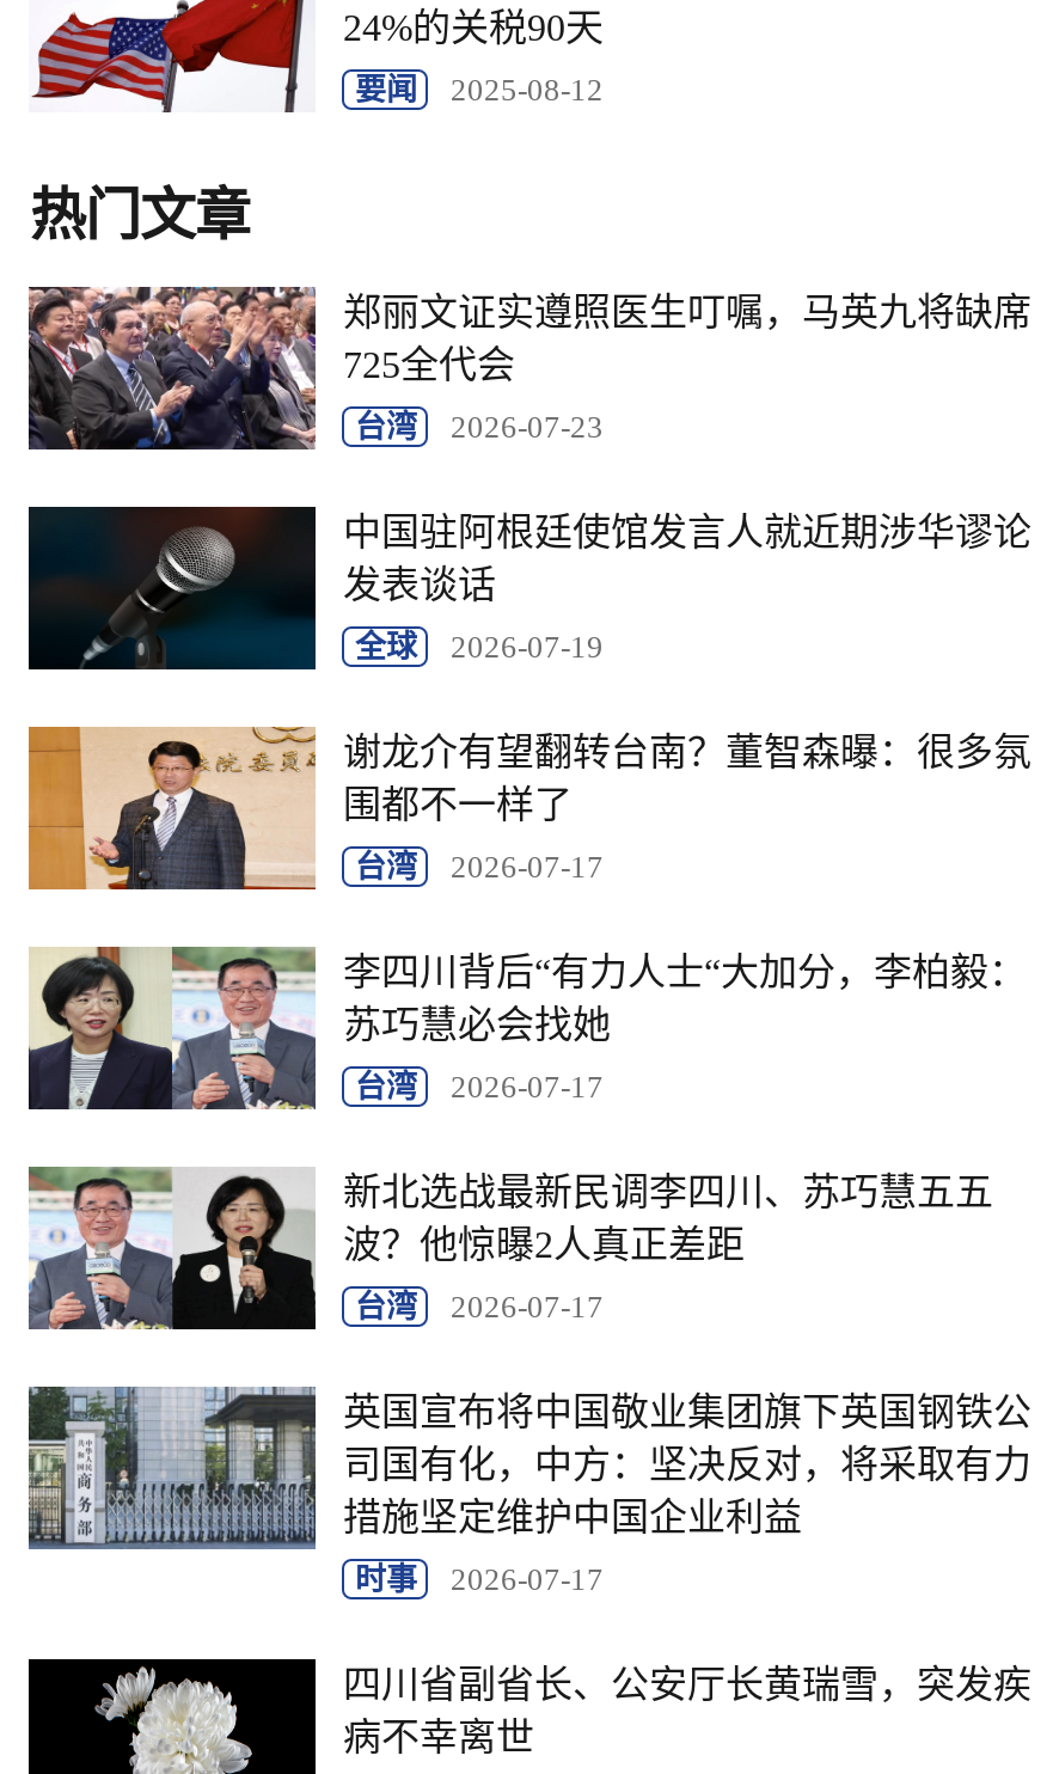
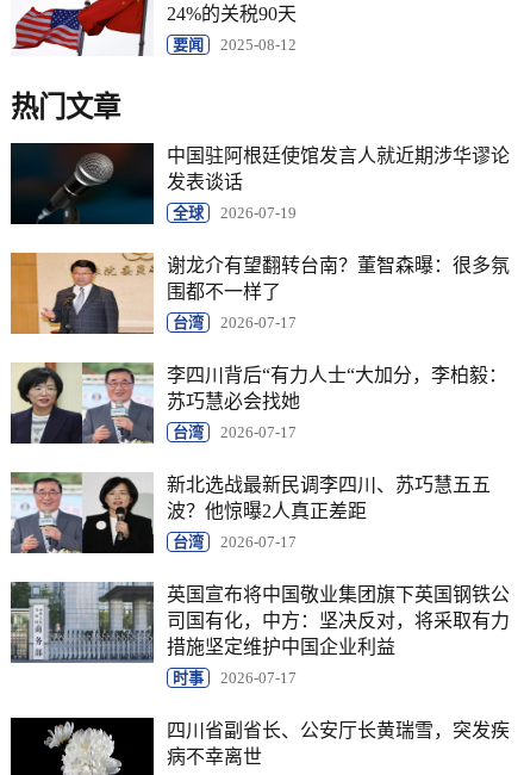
[26,285,1031,452] [image] | 郑丽文证实遵照医生叮嘱，马英九将缺席 | 725全代会 | 台湾 | 2026-07-23 -> none

